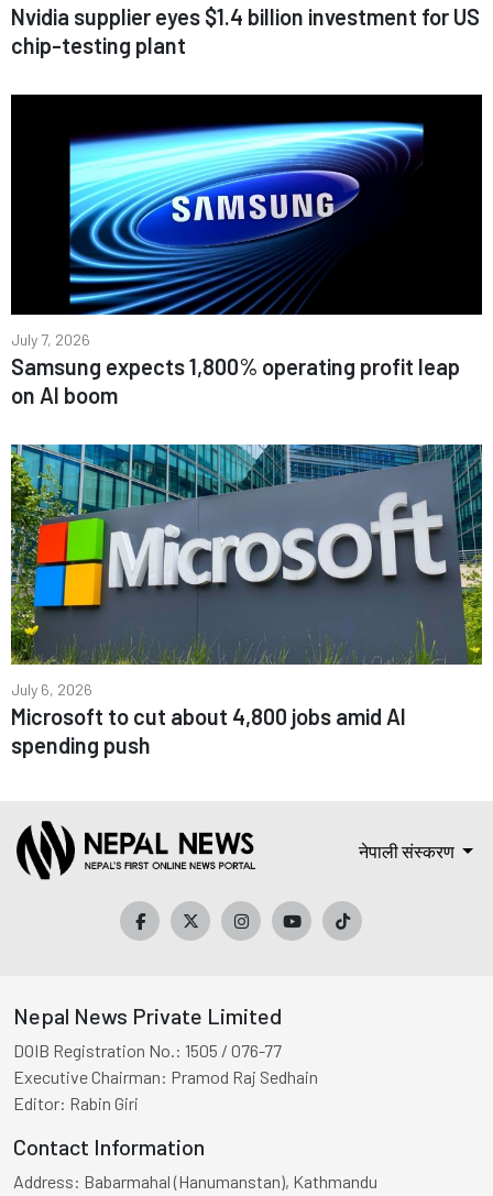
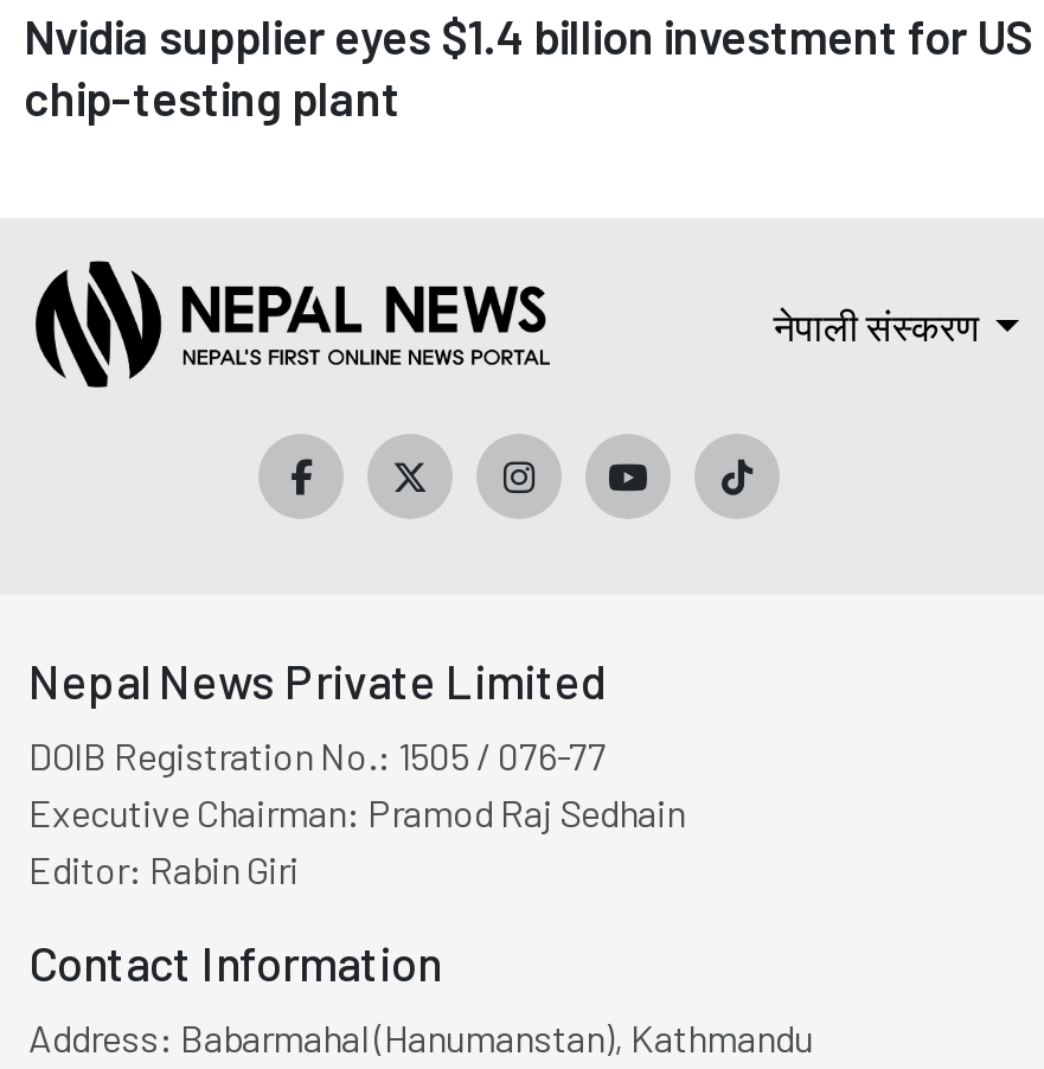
[10,94,483,408] [image] | July 7, 2026 | Samsung expects 1,800% operating profit leap | on AI boom -> none
[10,443,483,758] [image] | July 6, 2026 | Microsoft to cut about 4,800 jobs amid AI | spending push -> none

